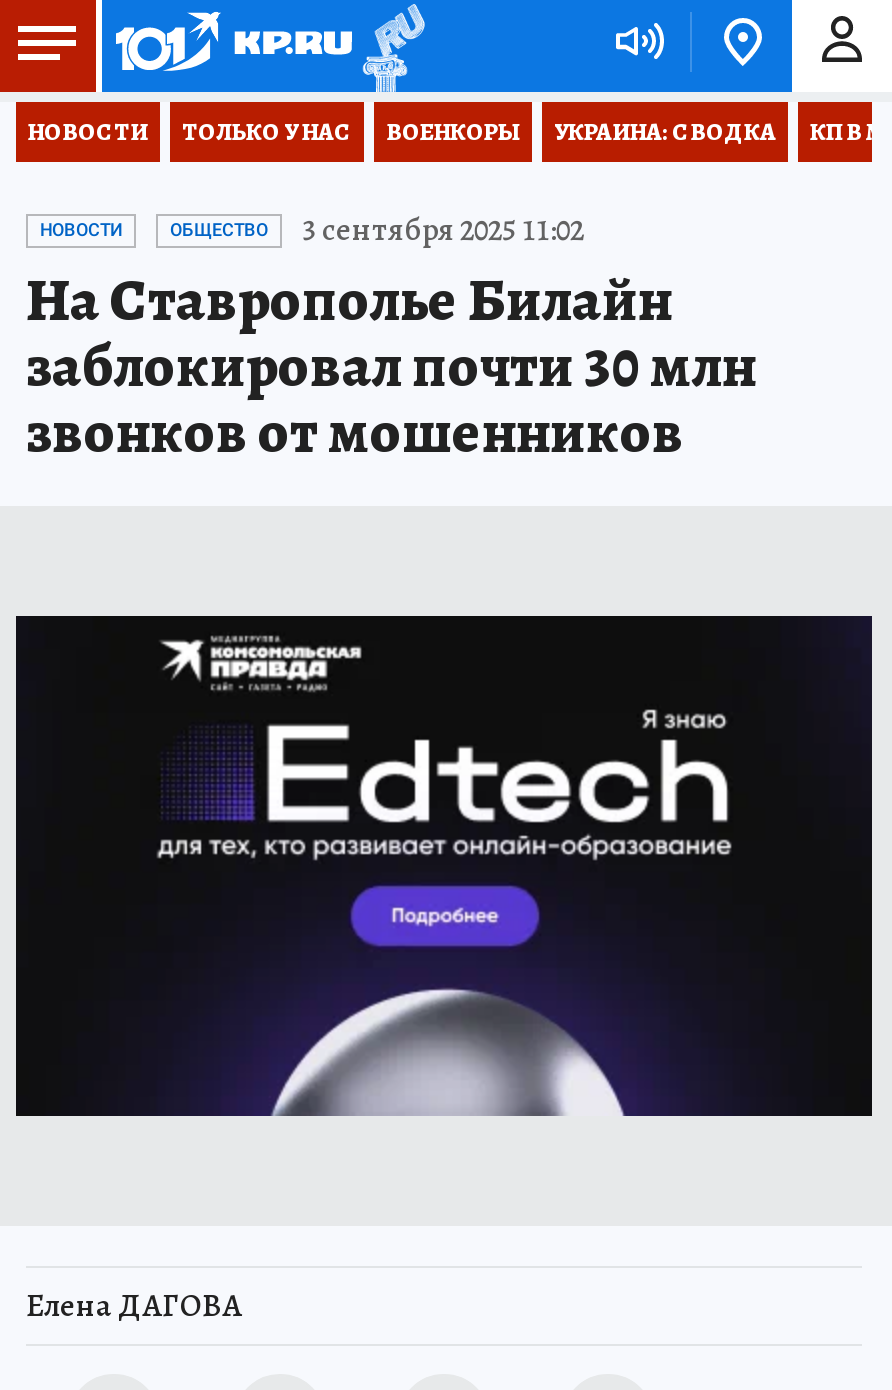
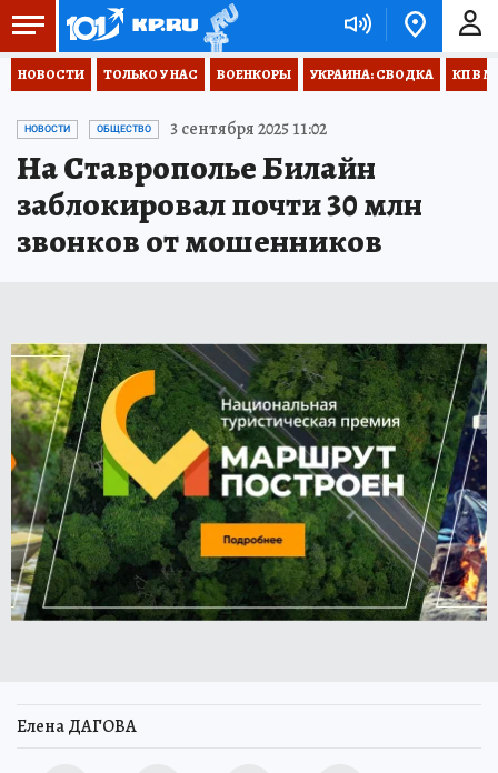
[14,614,874,1116] [image] -> [10,343,488,622] [image]

